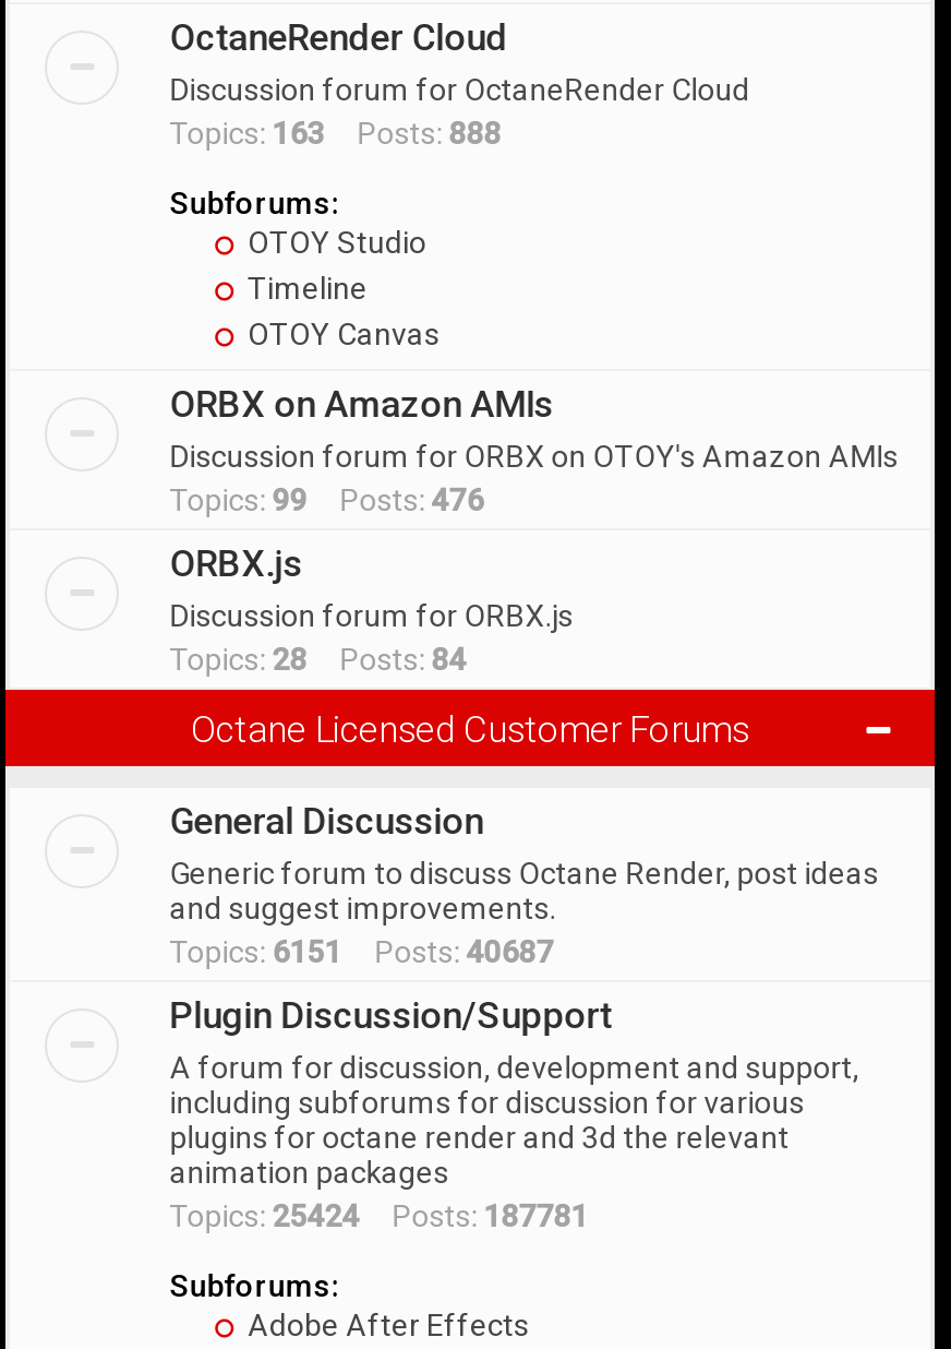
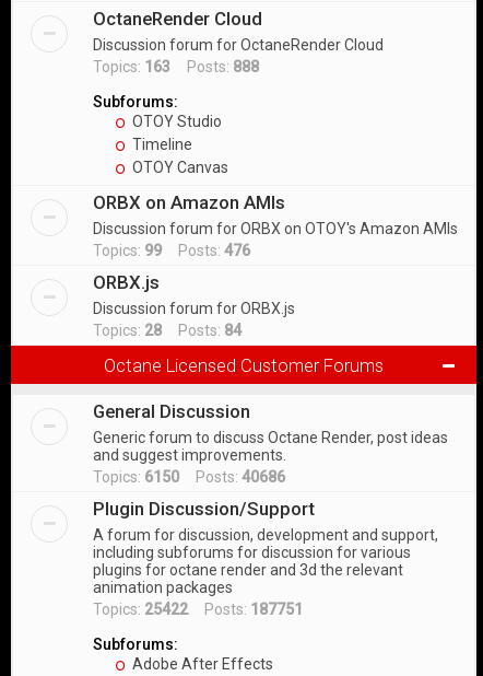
[169,934,553,969] Topics: 6151 Posts: 40687 -> [93,468,285,486] Topics: 6150 Posts: 40686
[169,1198,588,1233] Topics: 25424 Posts: 187781 -> [93,601,303,618] Topics: 25422 Posts: 187751

